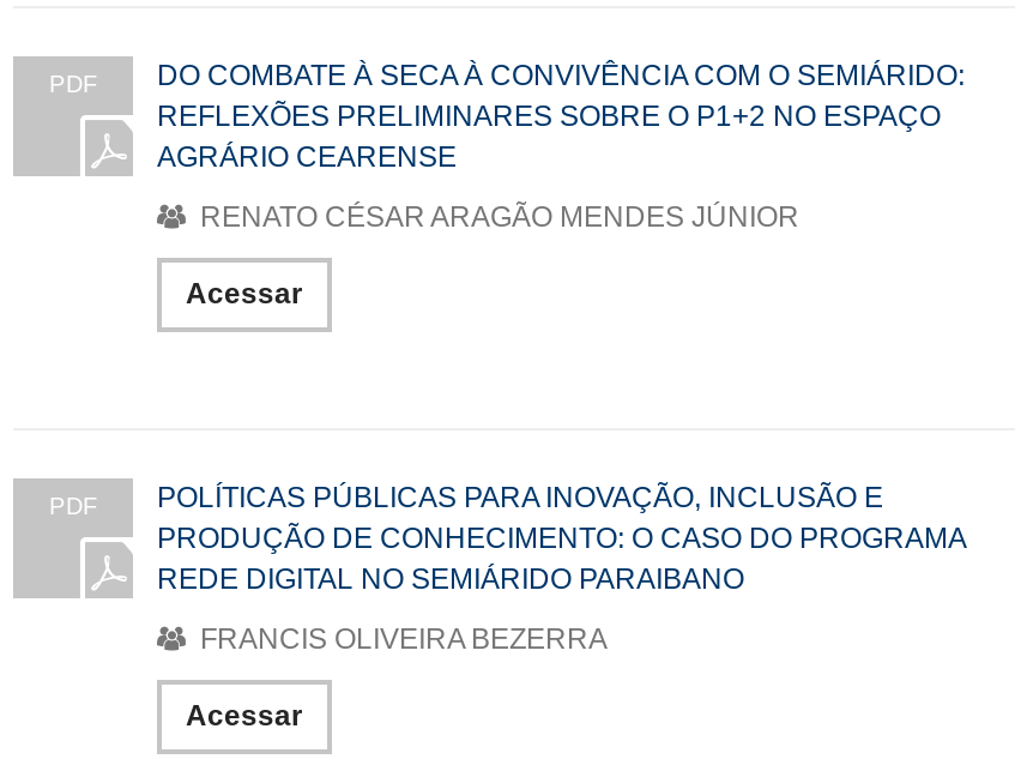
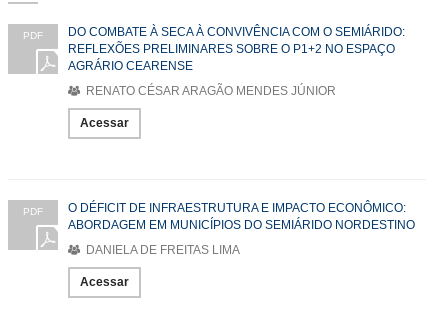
[157,481,965,596] POLÍTICAS PÚBLICAS PARA INOVAÇÃO, INCLUSÃO E | PRODUÇÃO DE CONHECIMENTO: O CASO DO PROGRAMA | REDE DIGITAL NO SEMIÁRIDO PARAIBANO -> [68,201,415,232] O DÉFICIT DE INFRAESTRUTURA E IMPACTO ECONÔMICO: | ABORDAGEM EM MUNICÍPIOS DO SEMIÁRIDO NORDESTINO
[193,622,608,656] FRANCIS OLIVEIRA BEZERRA -> [83,243,240,257] DANIELA DE FREITAS LIMA

